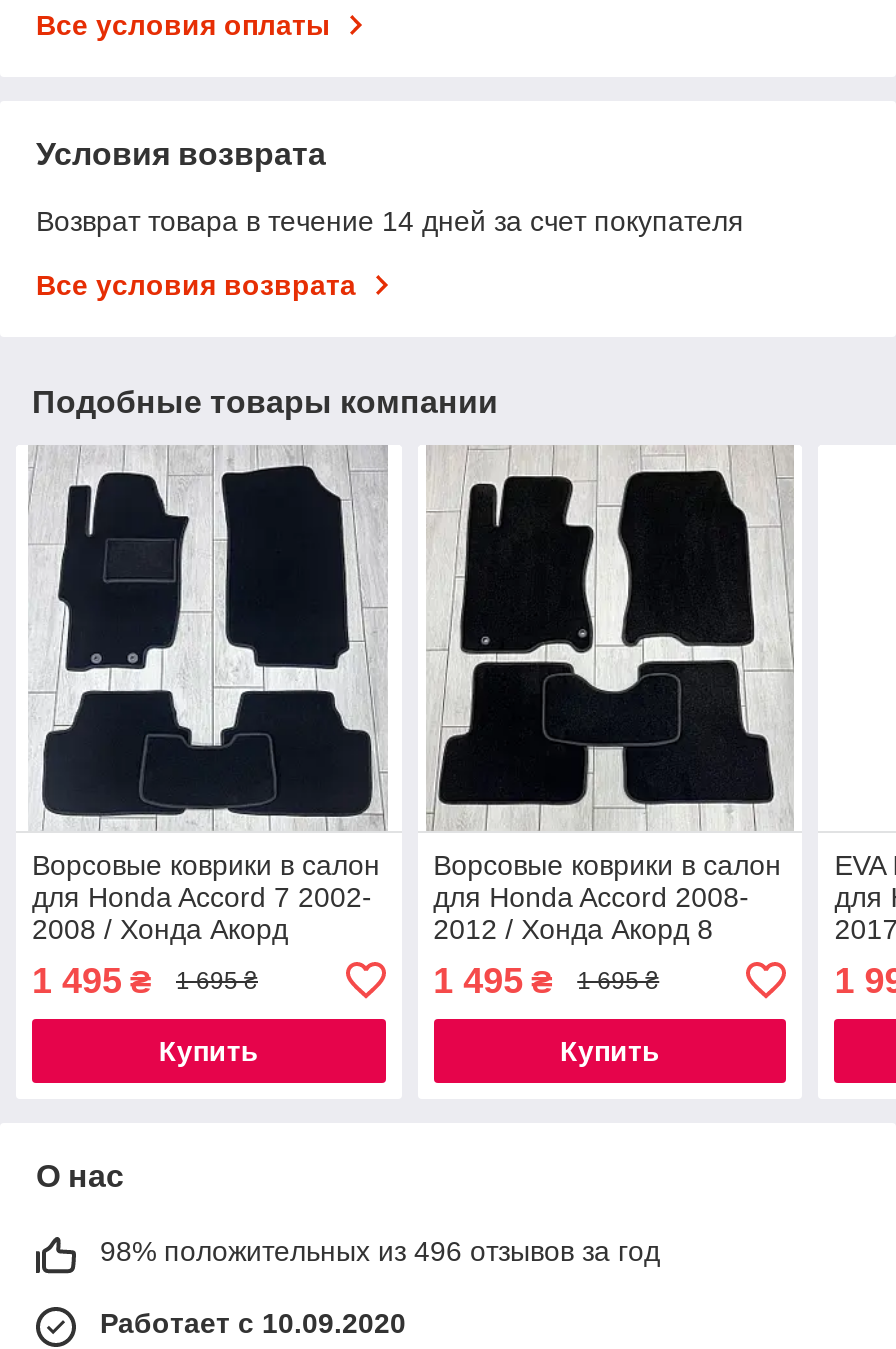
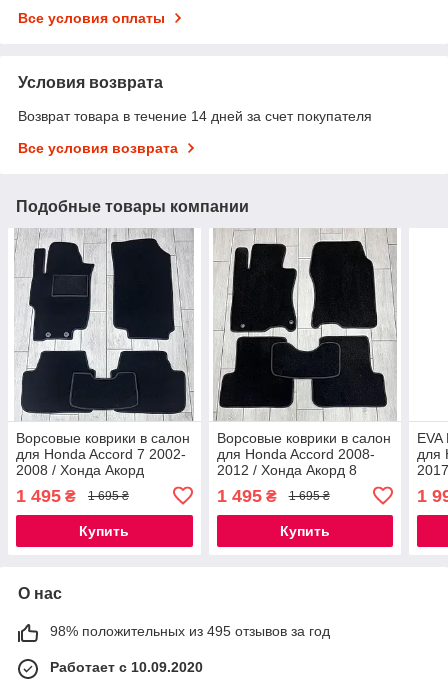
[100,1235,660,1267] 98% положительных из 496 отзывов за год -> [50,623,330,639] 98% положительных из 495 отзывов за год

